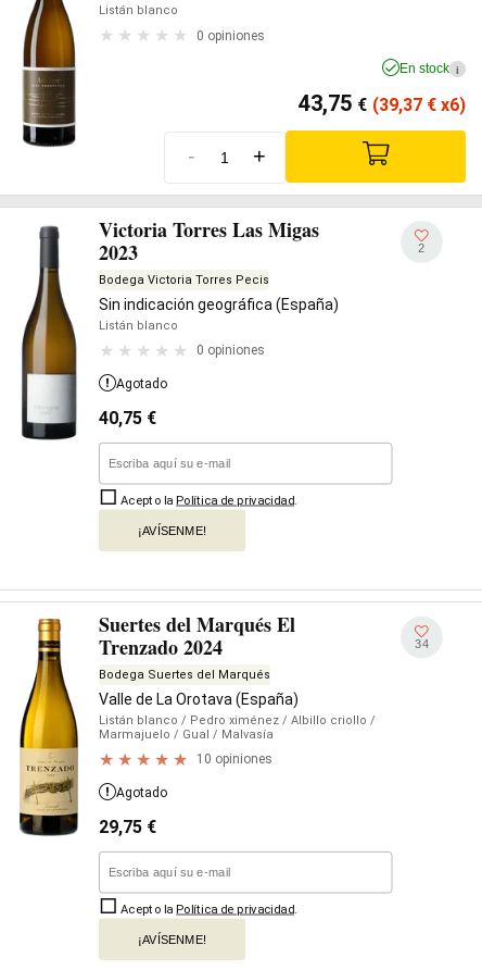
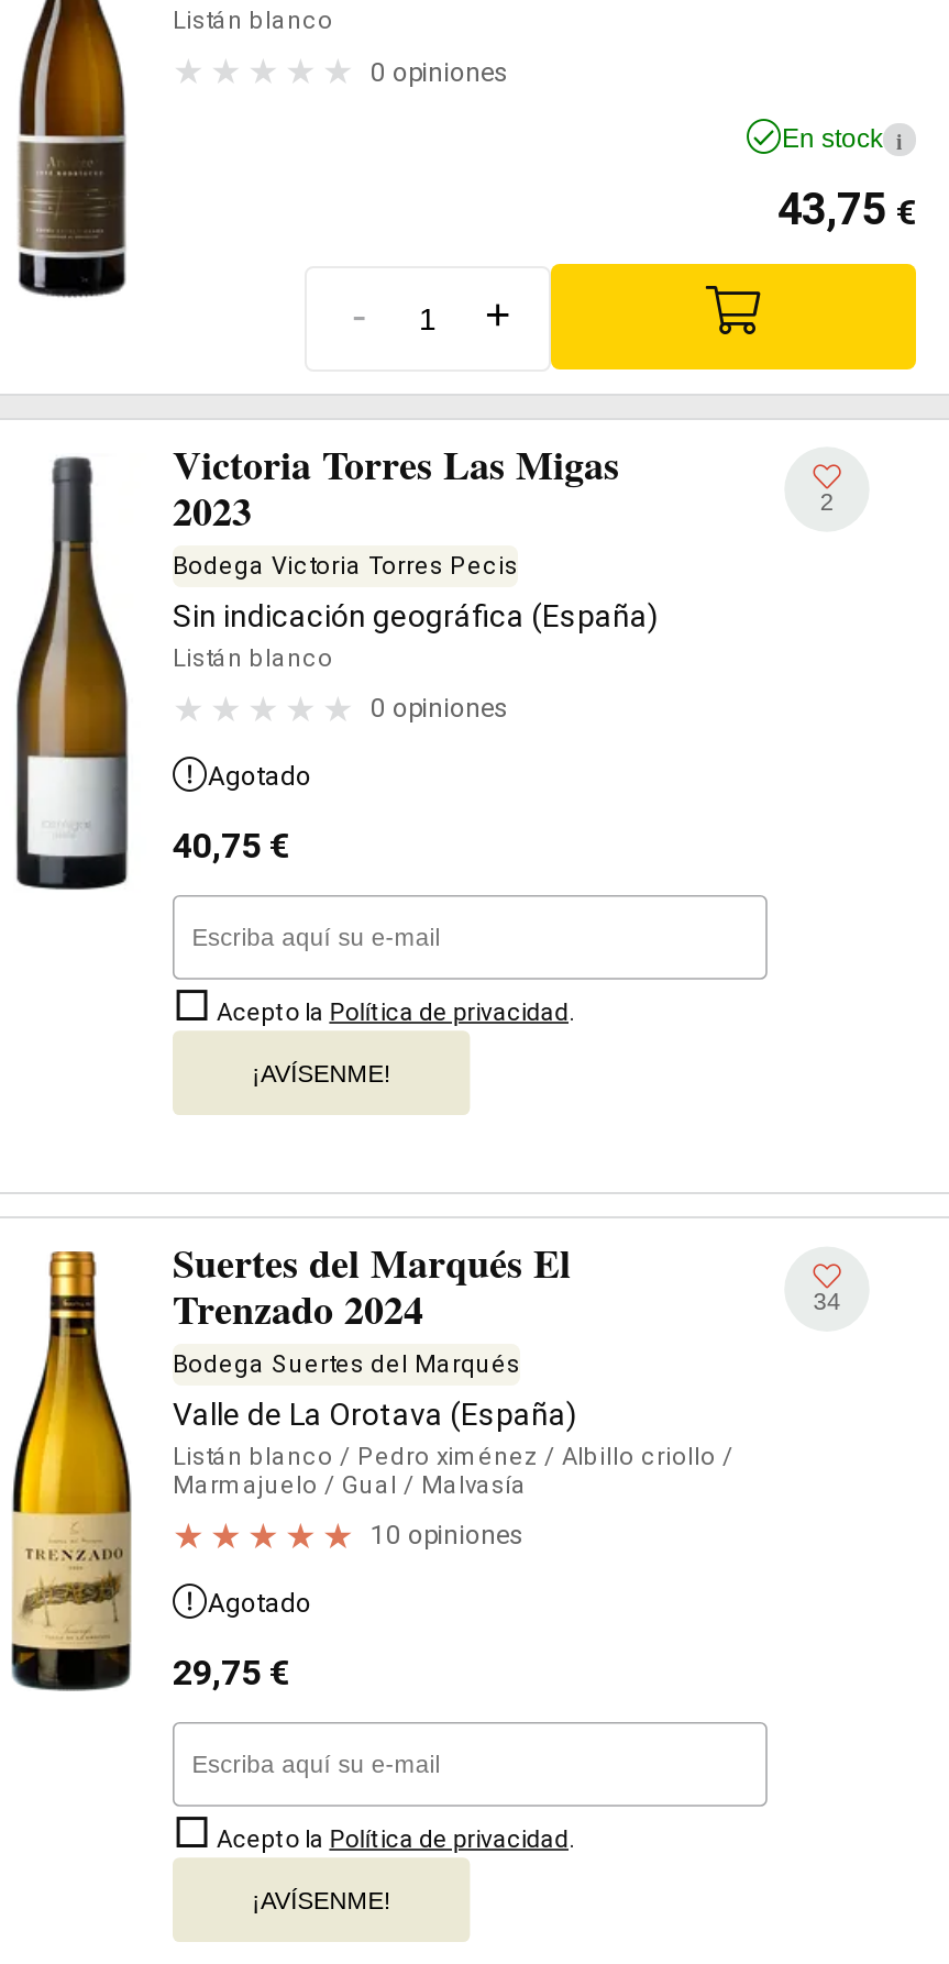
[299,90,466,116] 43,75 € (39,37 €x6) -> [777,183,916,235] 43,75 €

